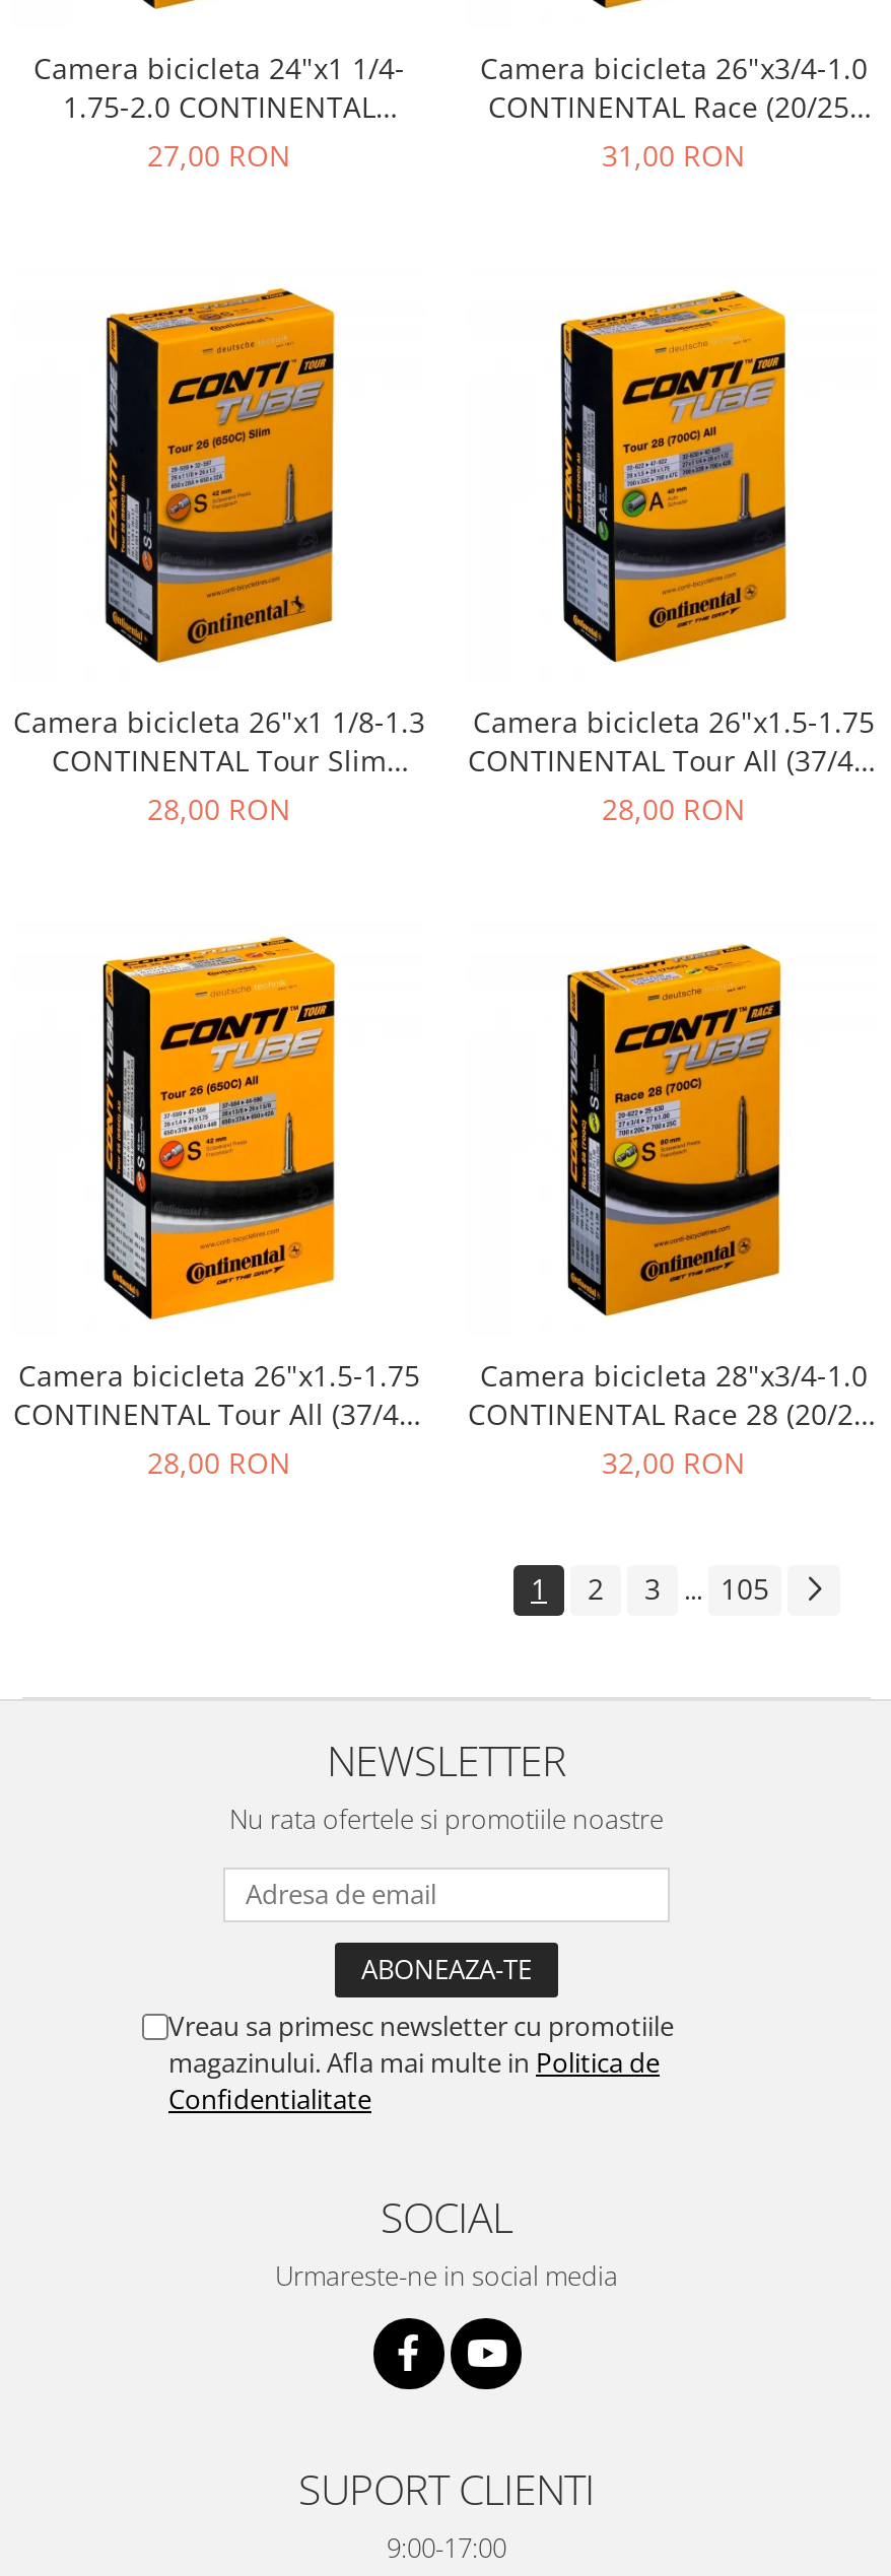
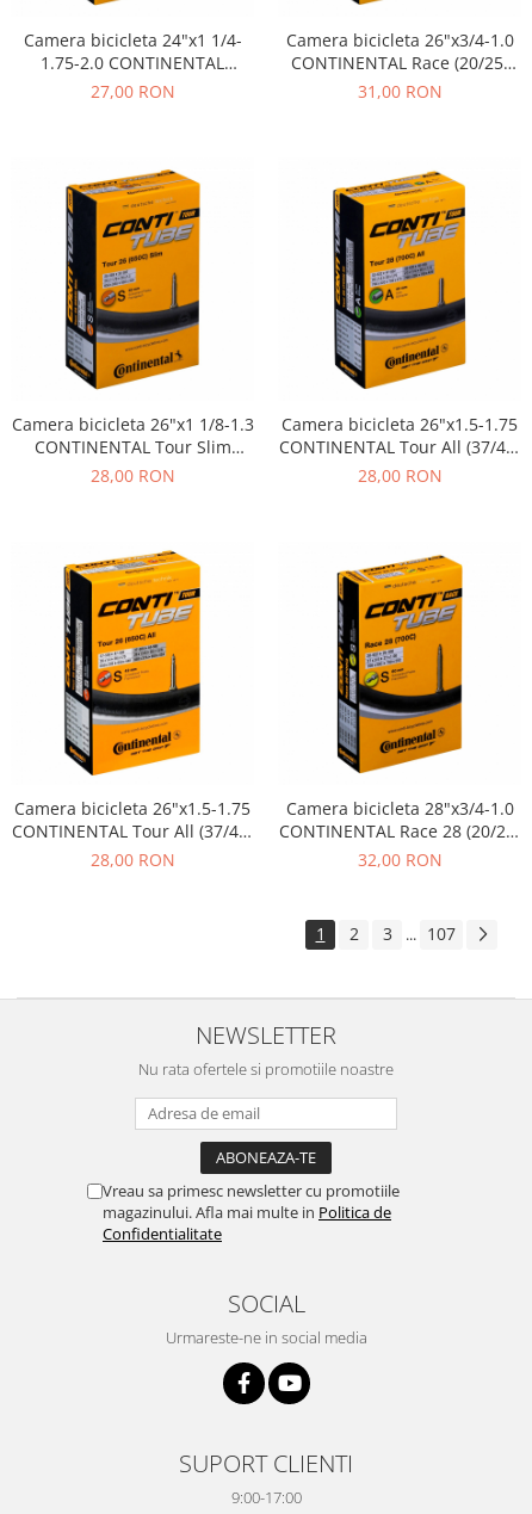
[531,1569,769,1608] 1 2 3 ... 105 -> [316,922,456,945] 1 2 3 ... 107

